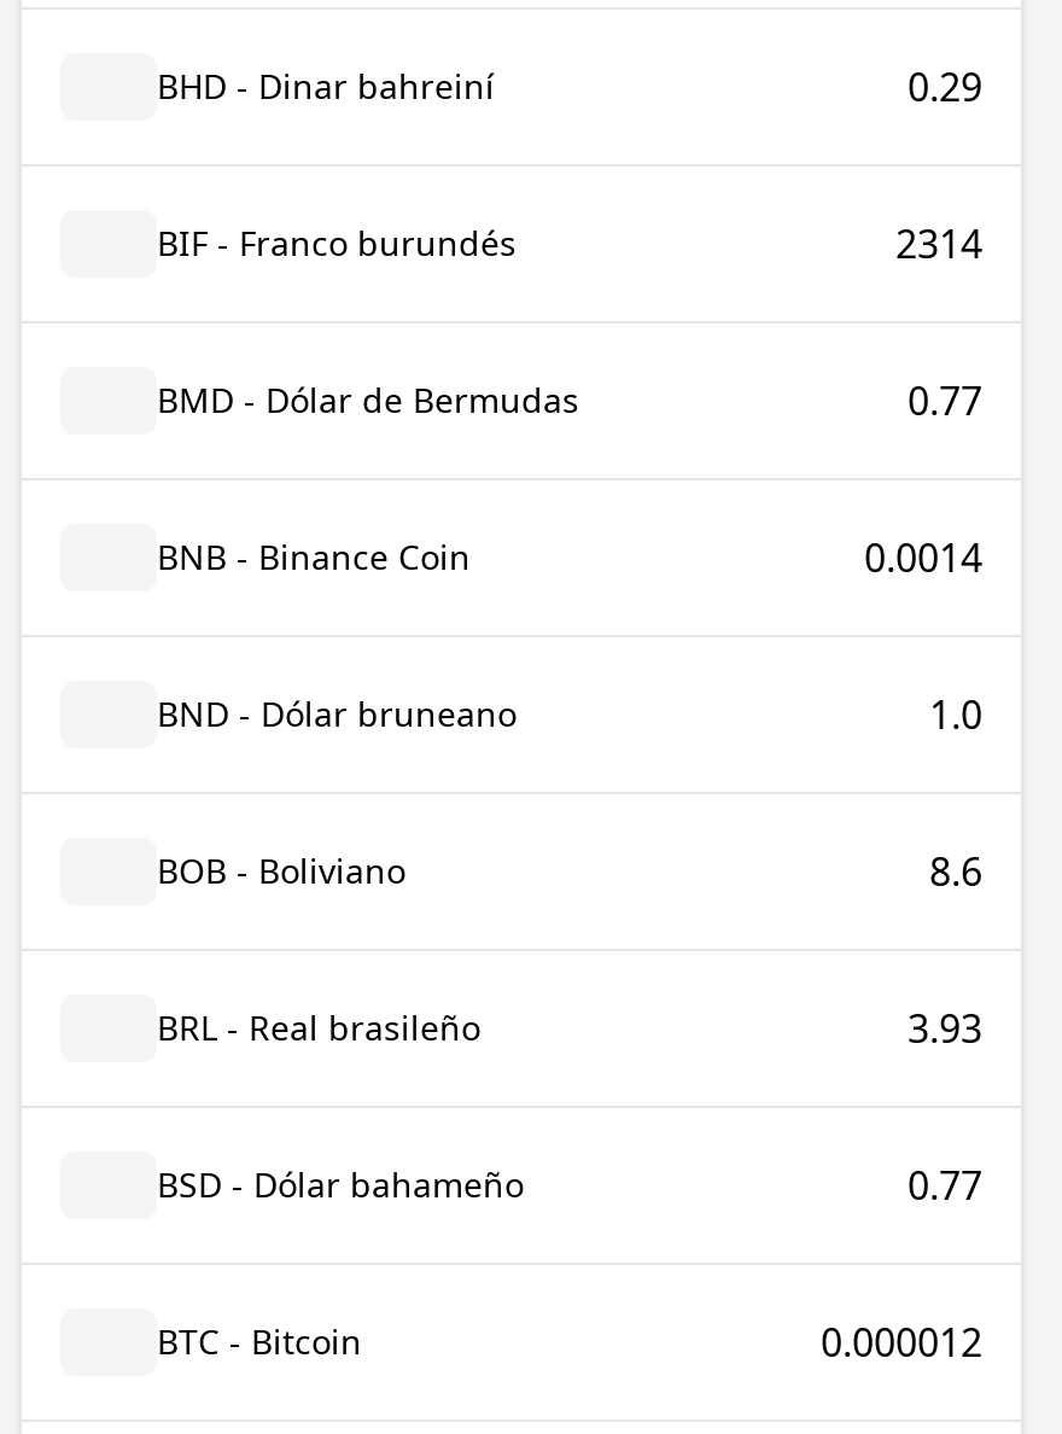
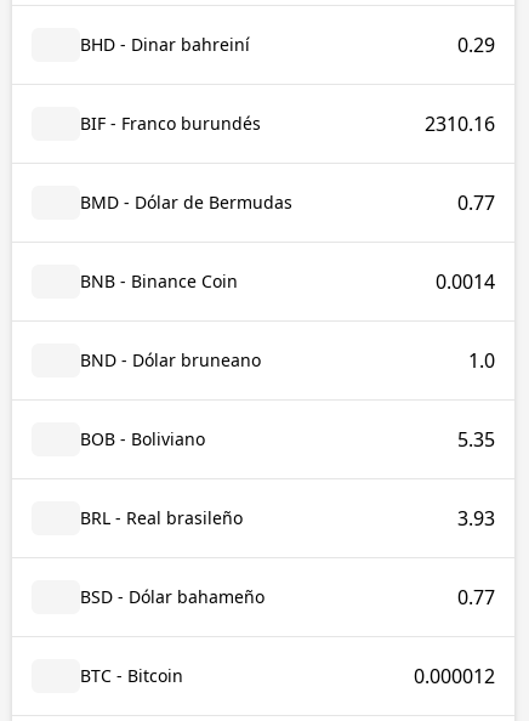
[895,217,982,270] 2314 -> [425,110,495,137] 2310.16
[929,845,982,898] 8.6 -> [457,426,495,453] 5.35

